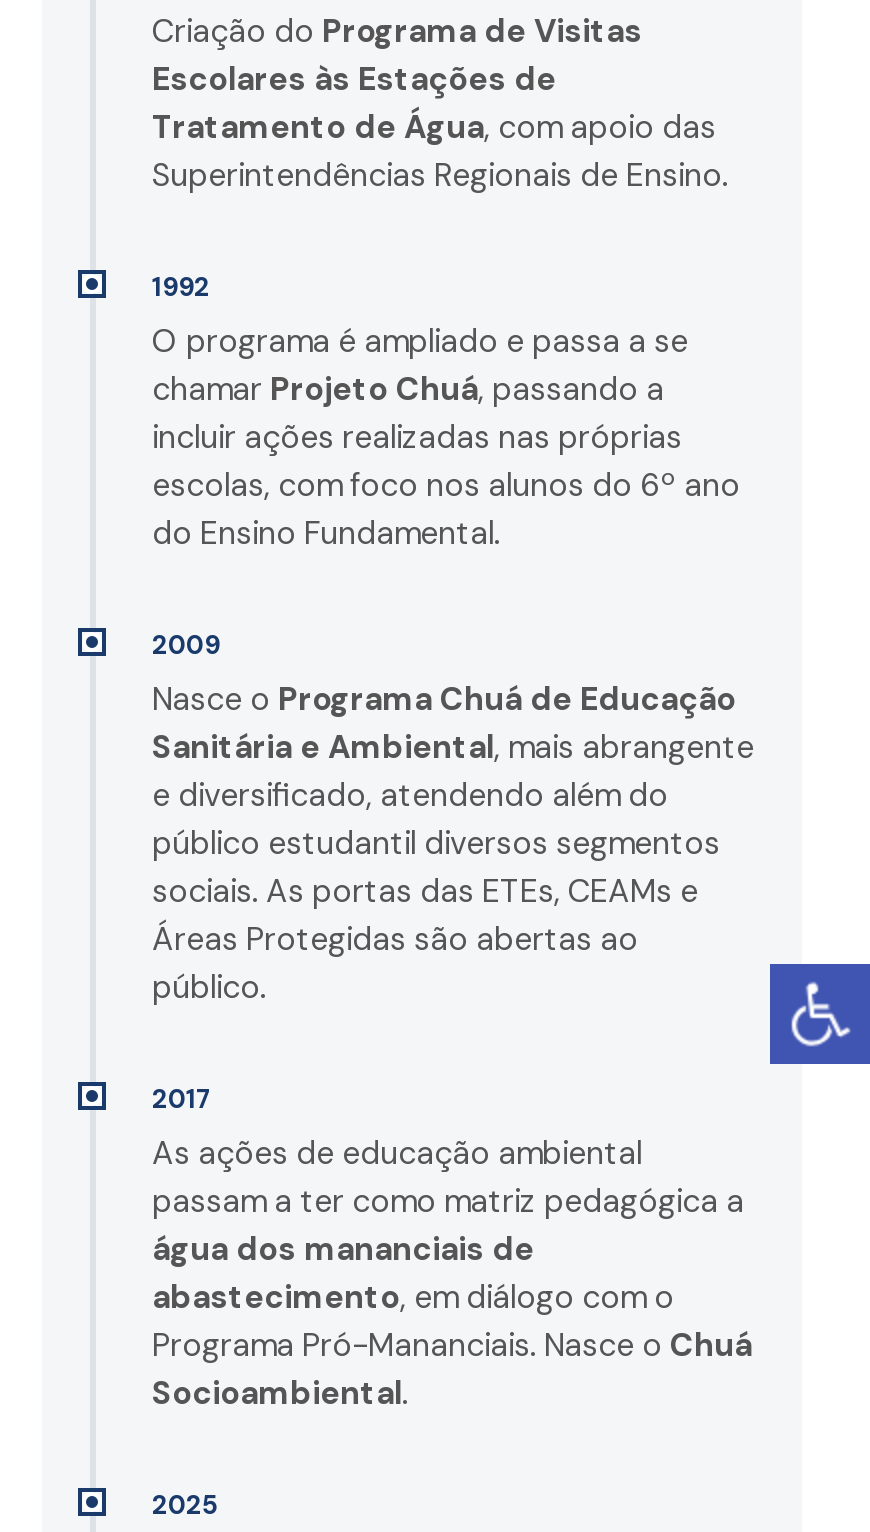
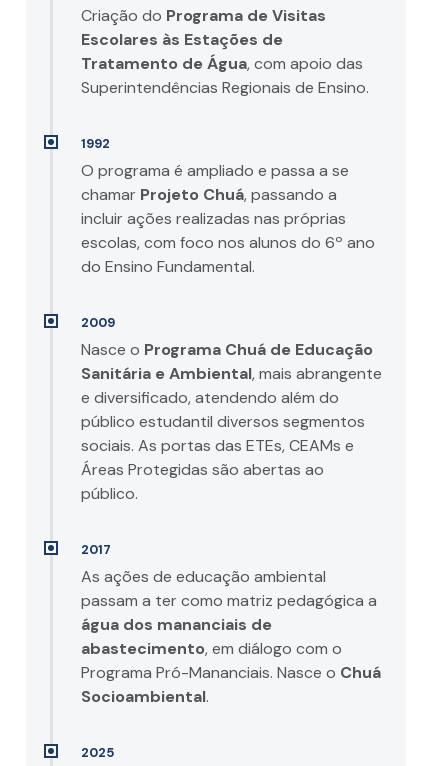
[768,962,864,1066] [image] -> none

